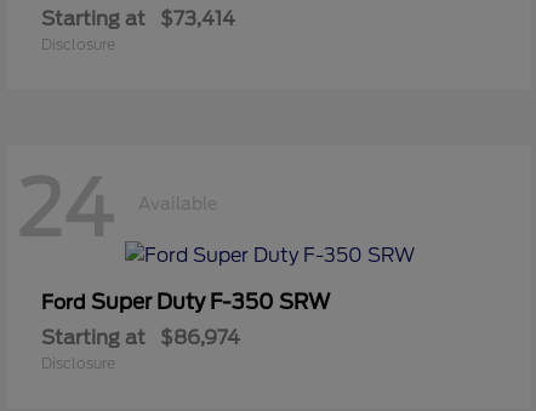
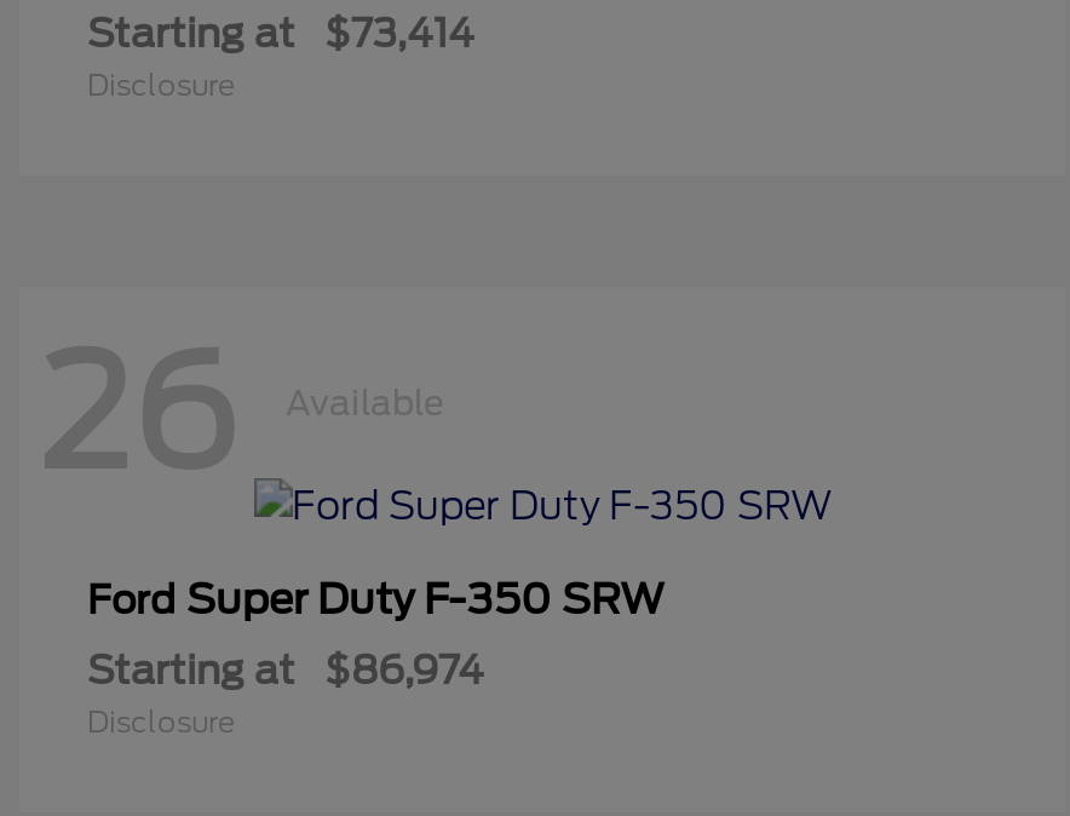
[17,163,114,255] 24 -> [39,322,237,506] 26

